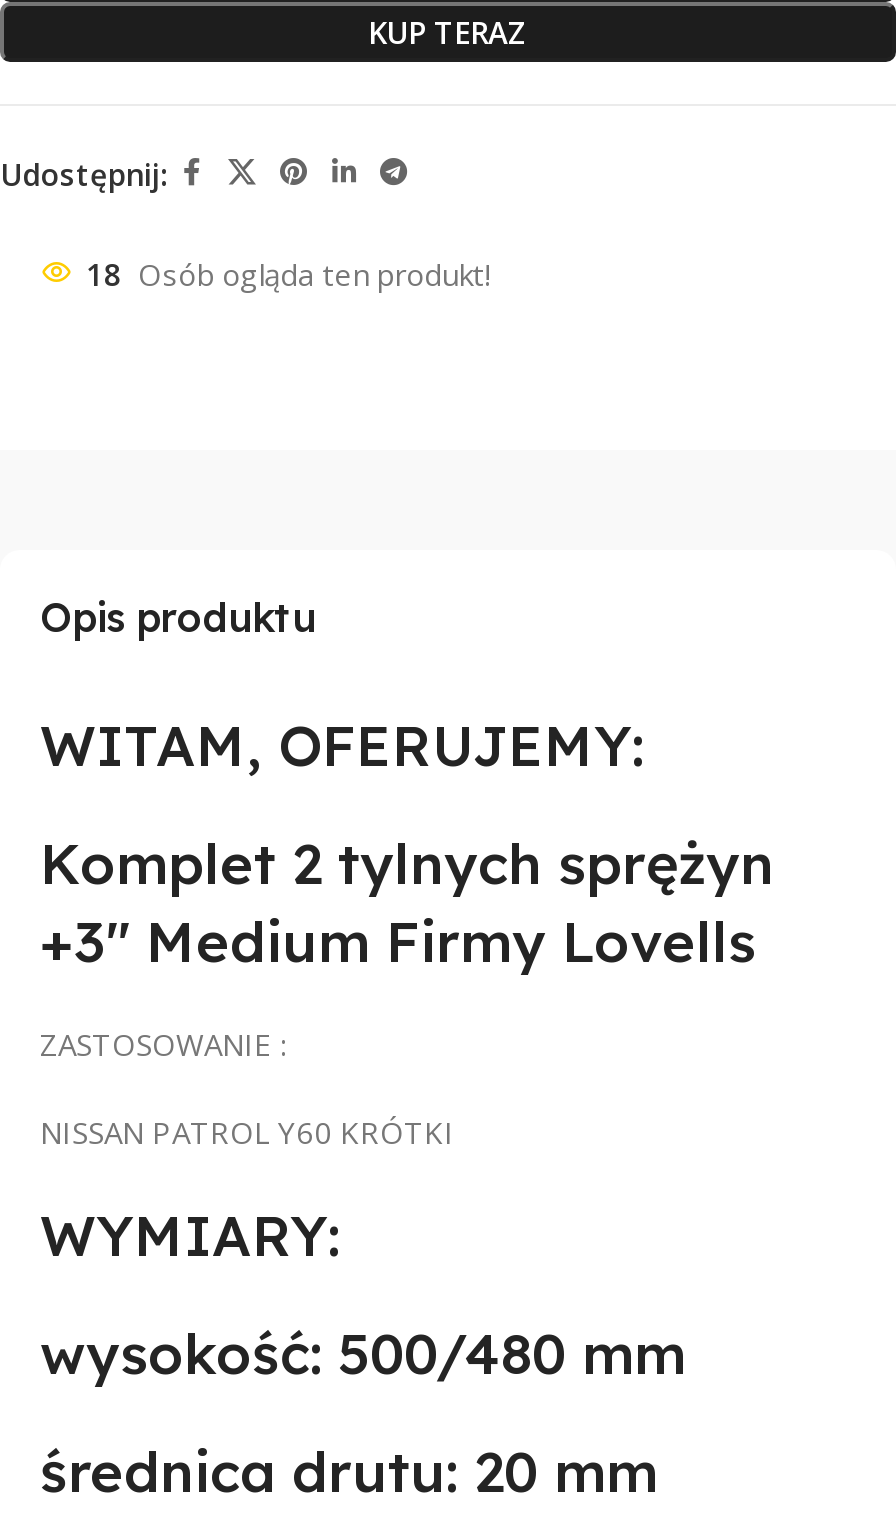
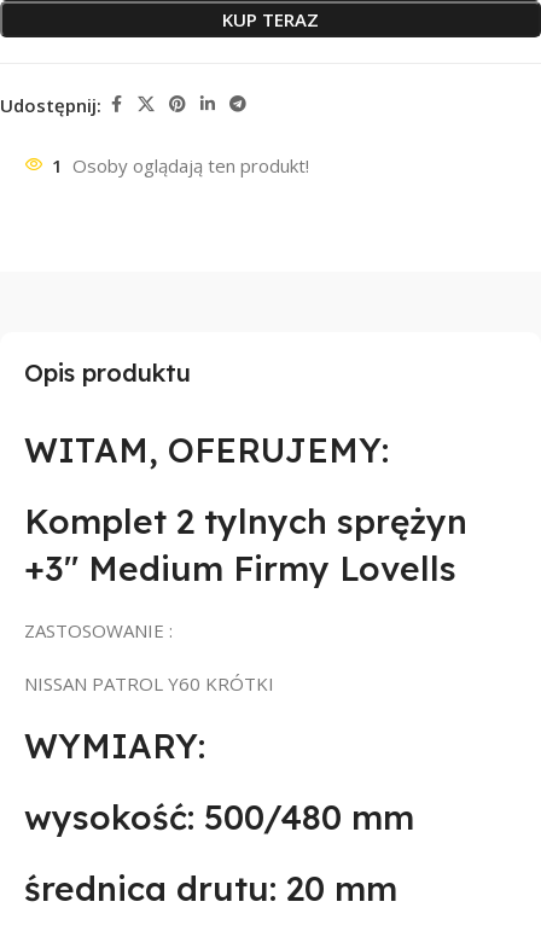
[86,255,490,295] 18 Osób ogląda ten produkt! -> [52,154,309,178] 1 Osoby oglądają ten produkt!

